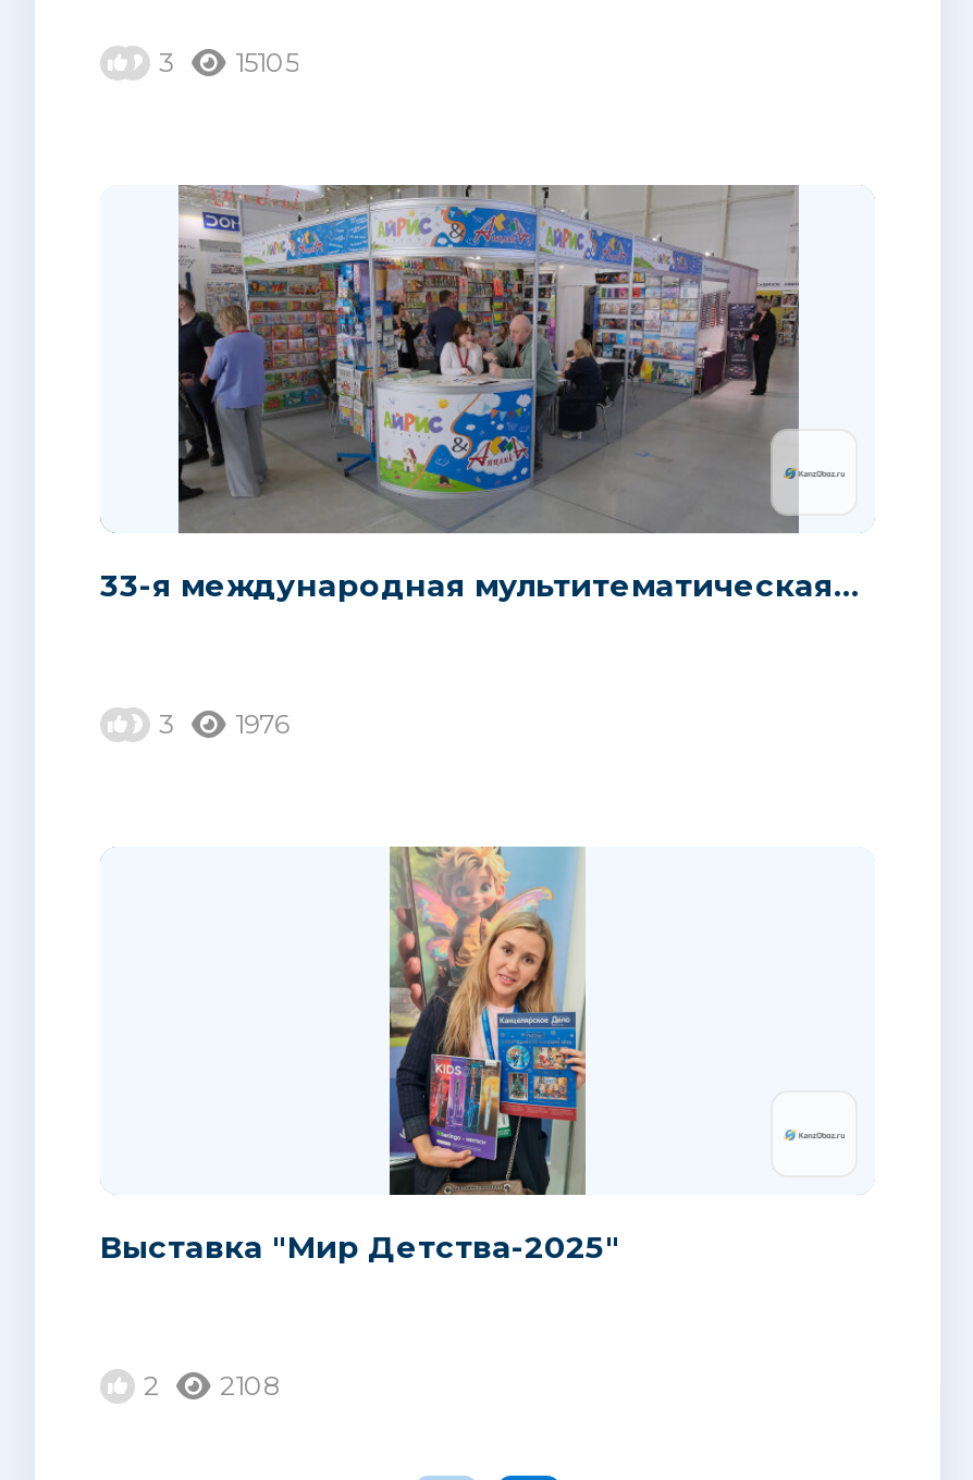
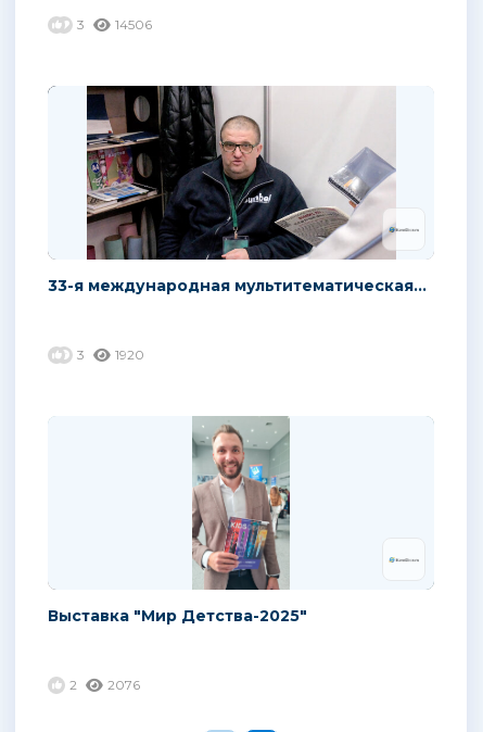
[159,45,298,77] 3 15105 -> [77,16,152,32] 3 14506
[176,183,801,535] [image] -> [86,85,396,260] [image]
[159,706,290,739] 3 1976 -> [77,346,144,362] 3 1920
[387,847,586,1197] [image] -> [192,416,290,591] [image]
[144,1368,281,1401] 2 2108 -> [69,676,140,692] 2 2076

